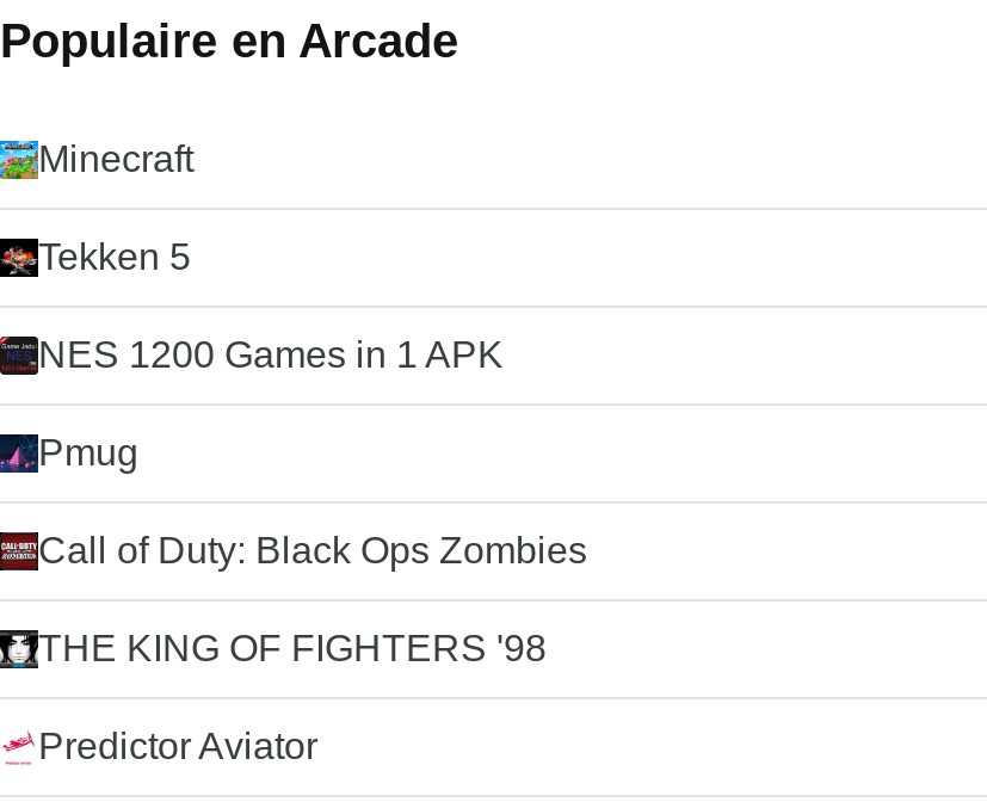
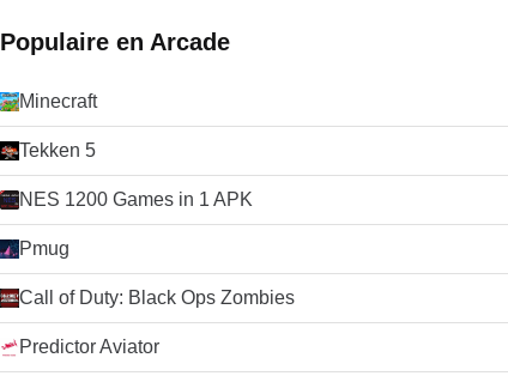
[38,628,547,668] THE KING OF FIGHTERS '98 -> none

